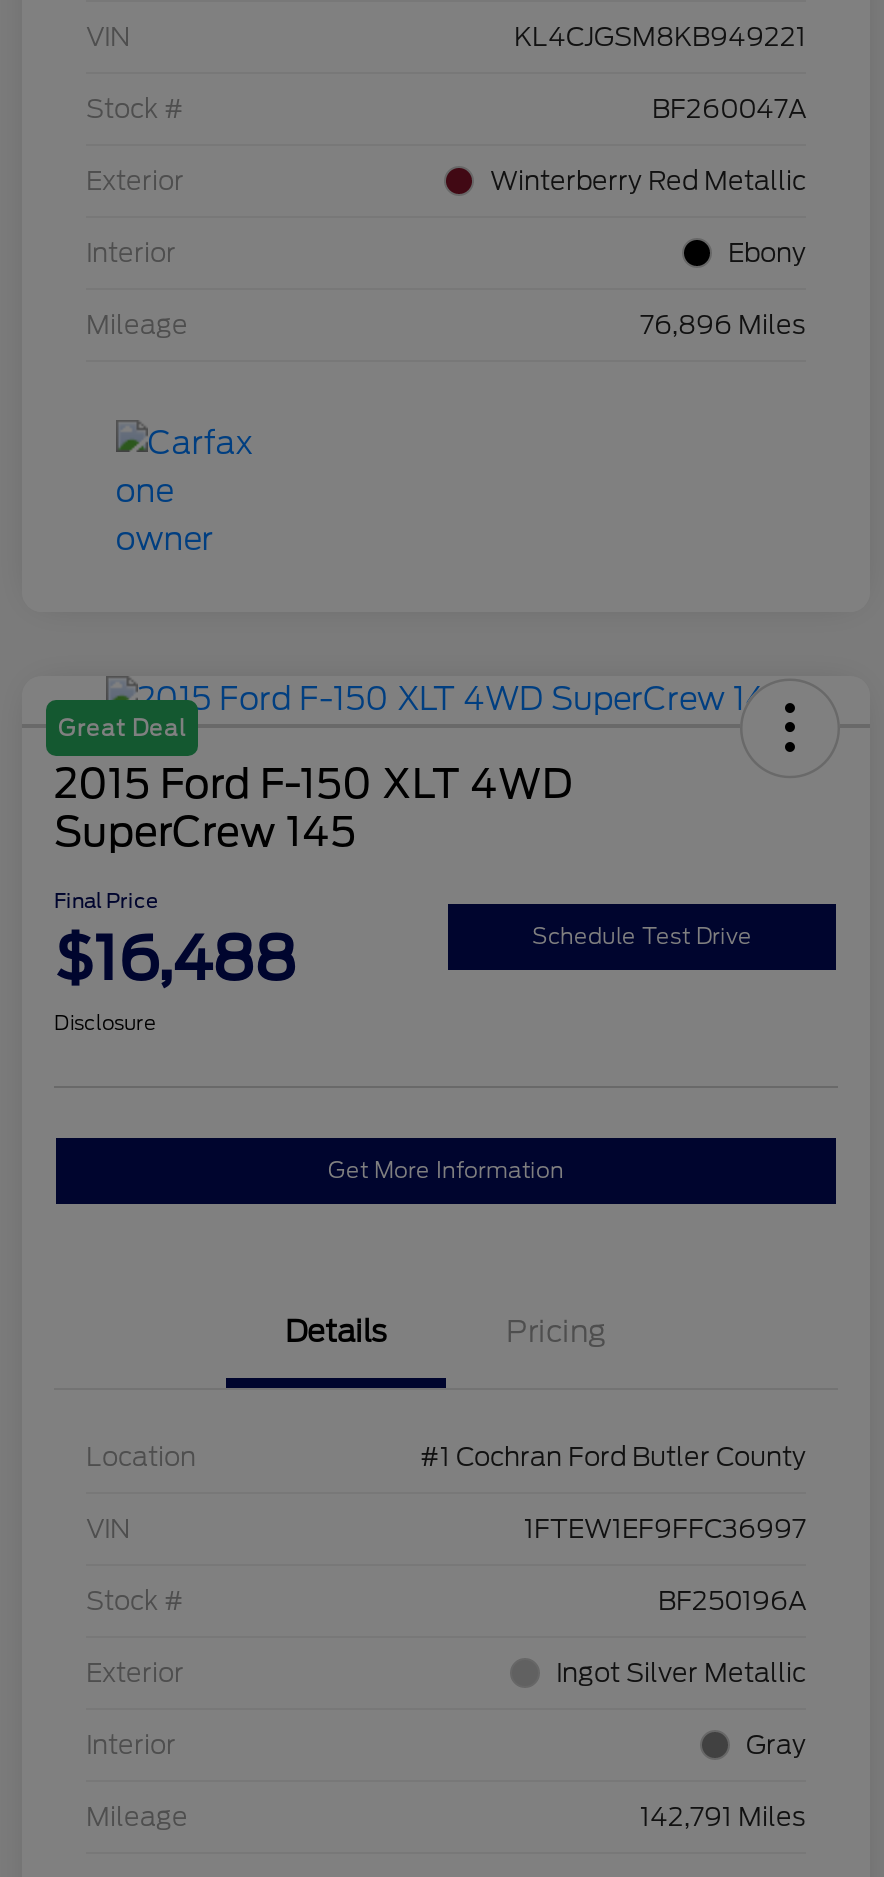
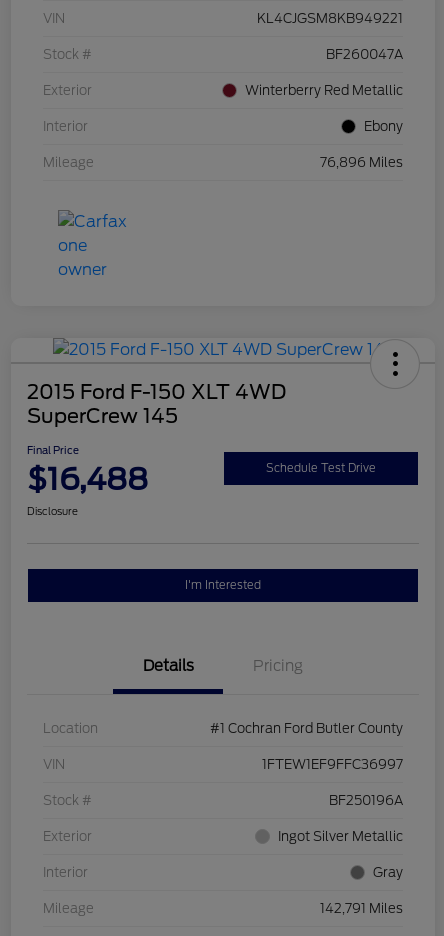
[58,714,186,742] Great Deal -> none
[328,1156,564,1184] Get More Information -> [185,578,261,592] I'm Interested

